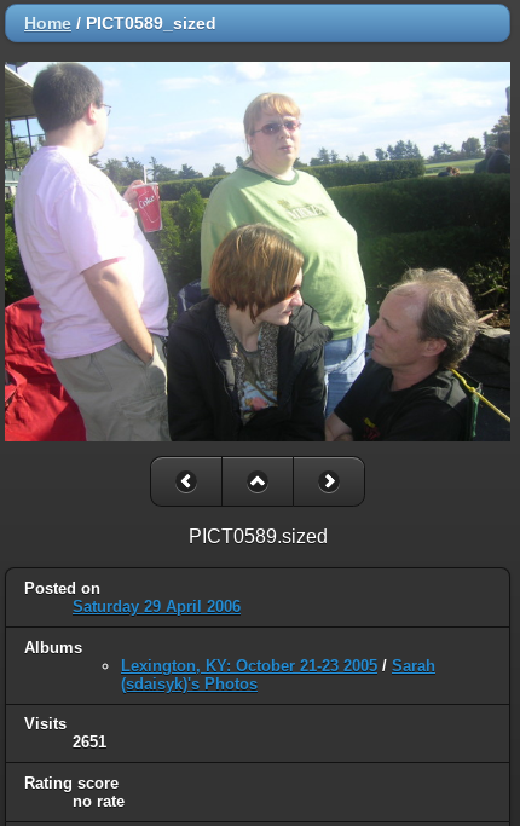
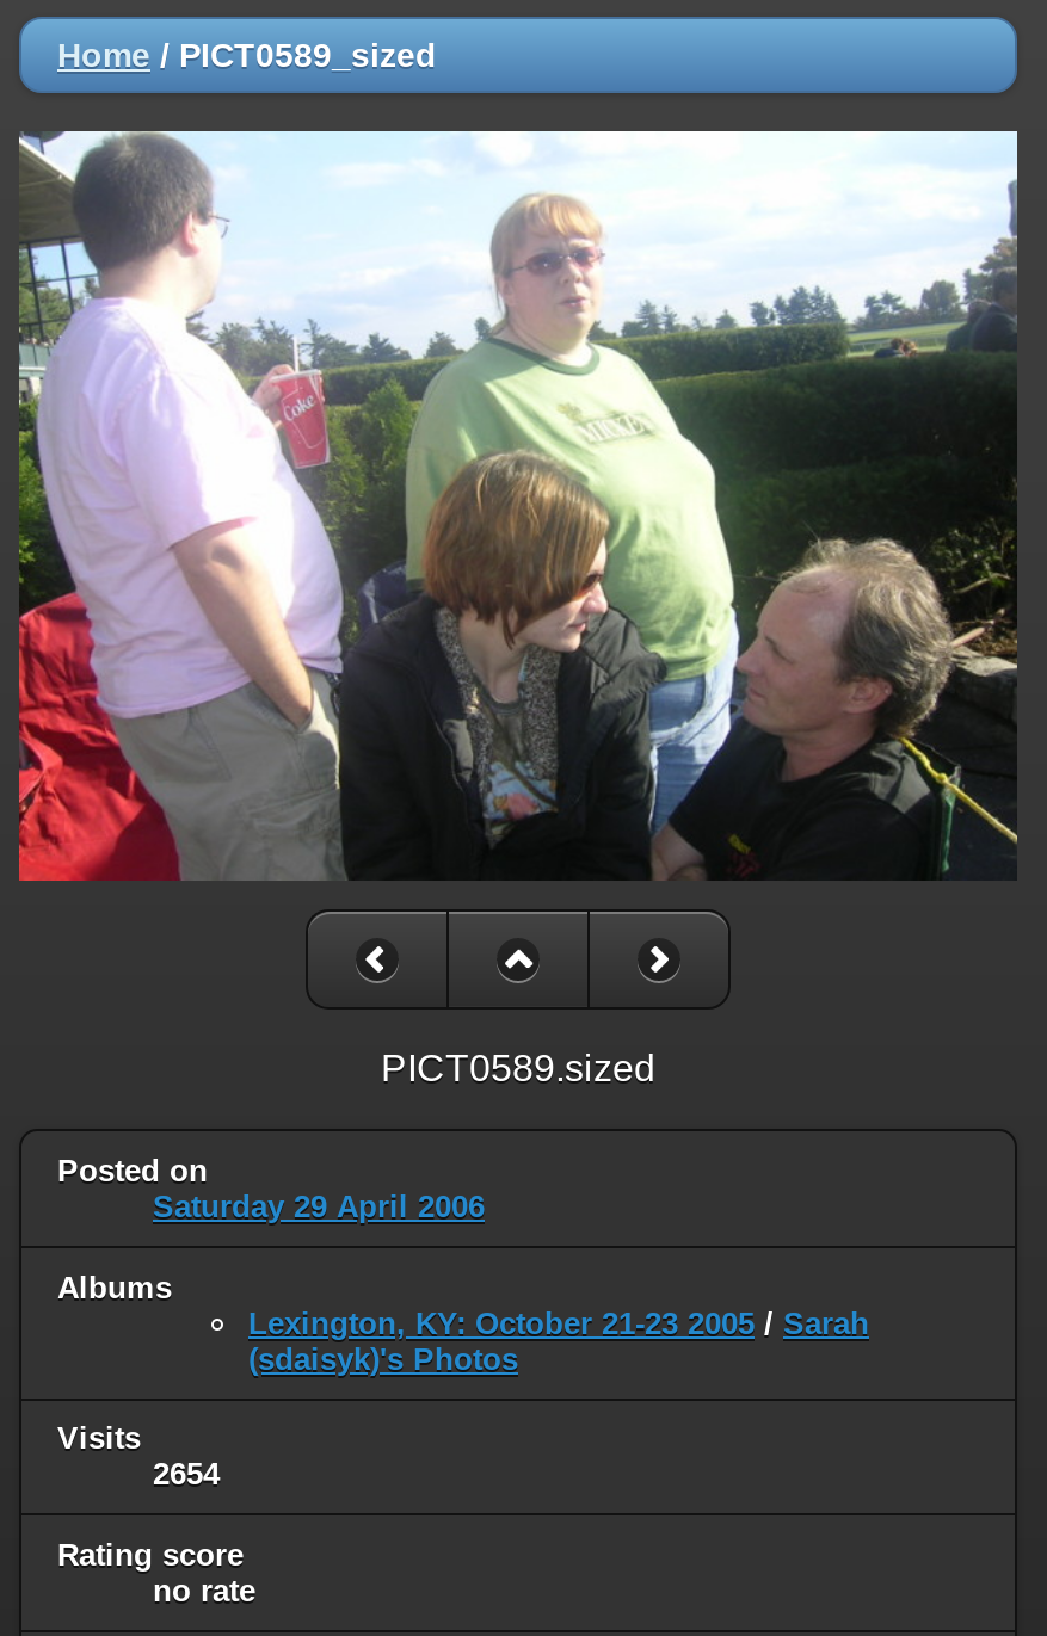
[73,733,106,752] 2651 -> [153,1457,220,1493] 2654

